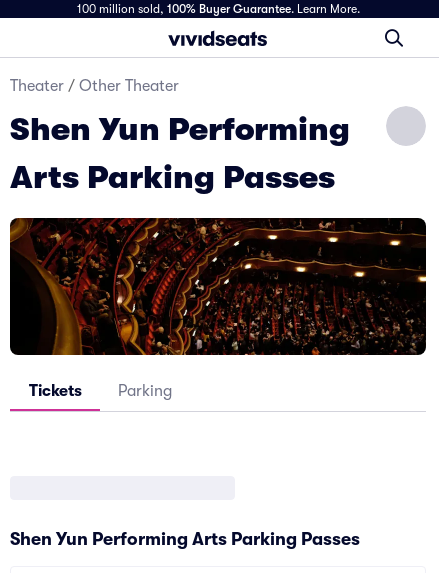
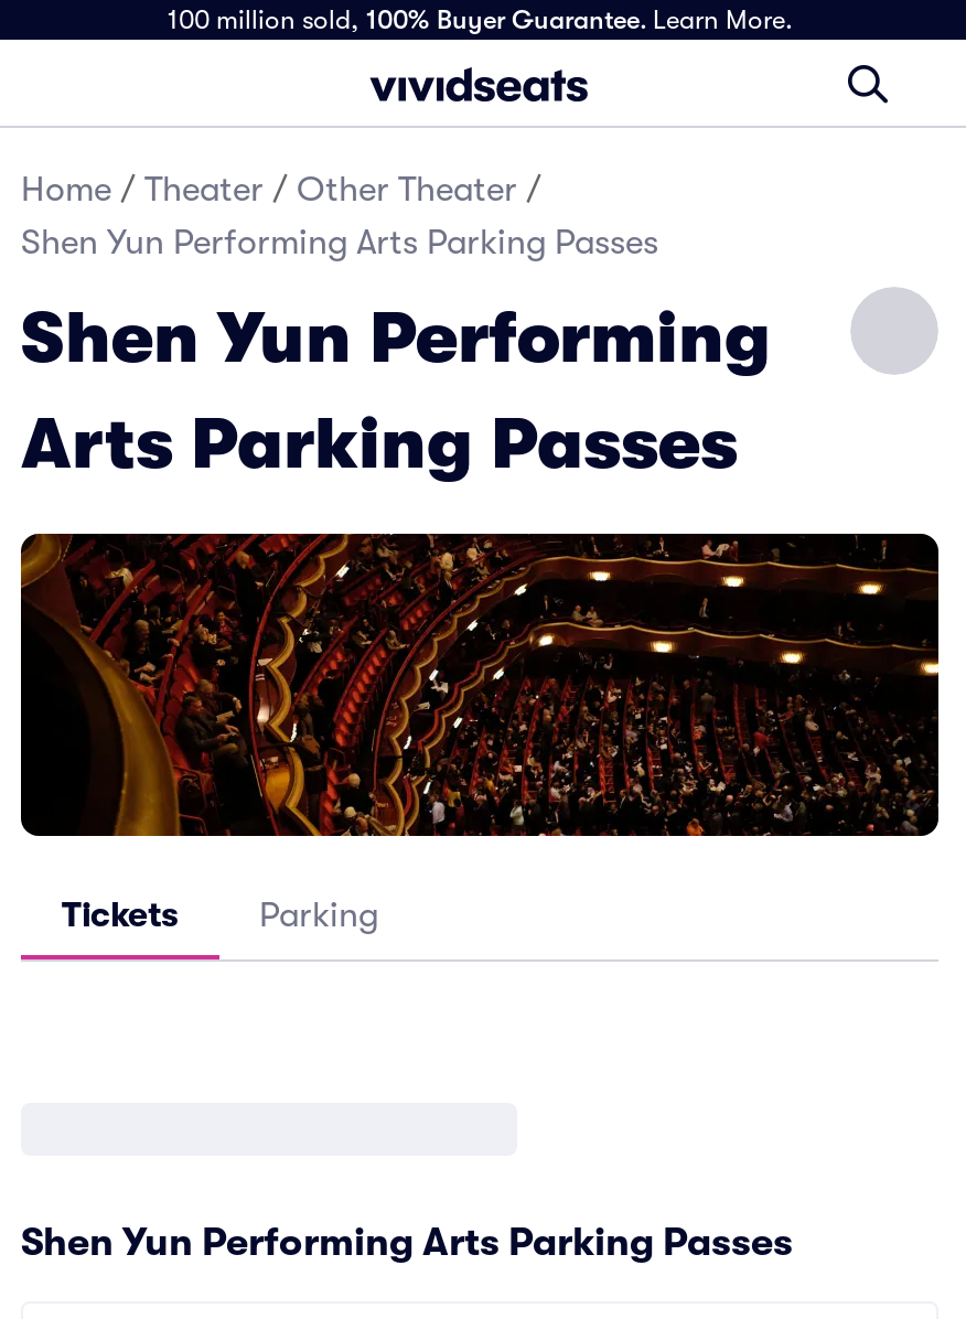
[10,77,179,95] Theater / Other Theater -> [21,170,658,262] Home / Theater / Other Theater / | Shen Yun Performing Arts Parking Passes

